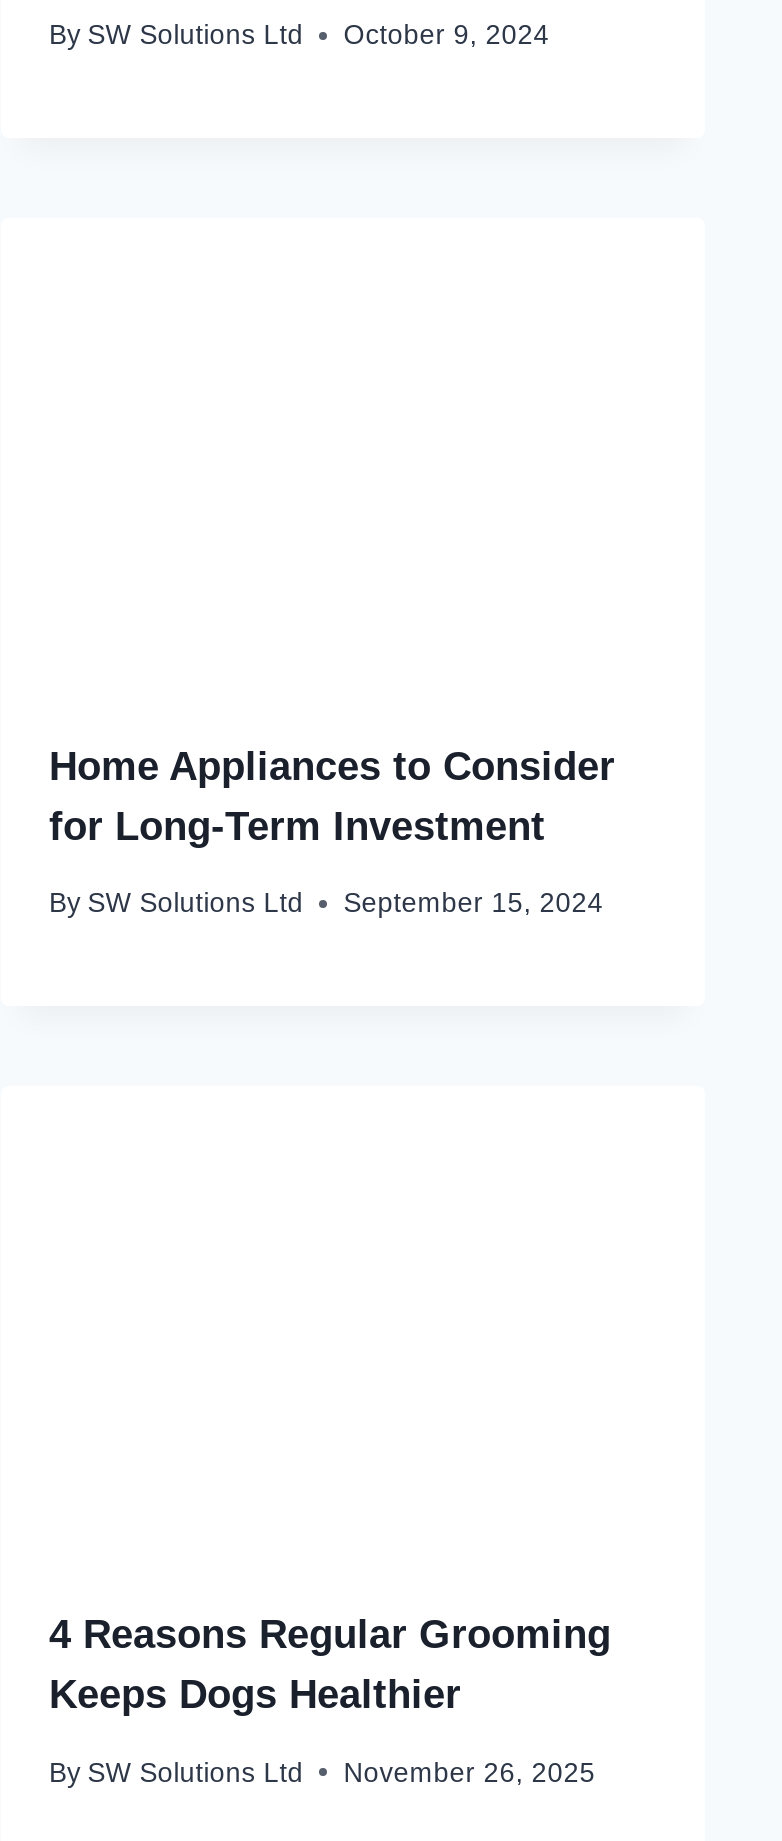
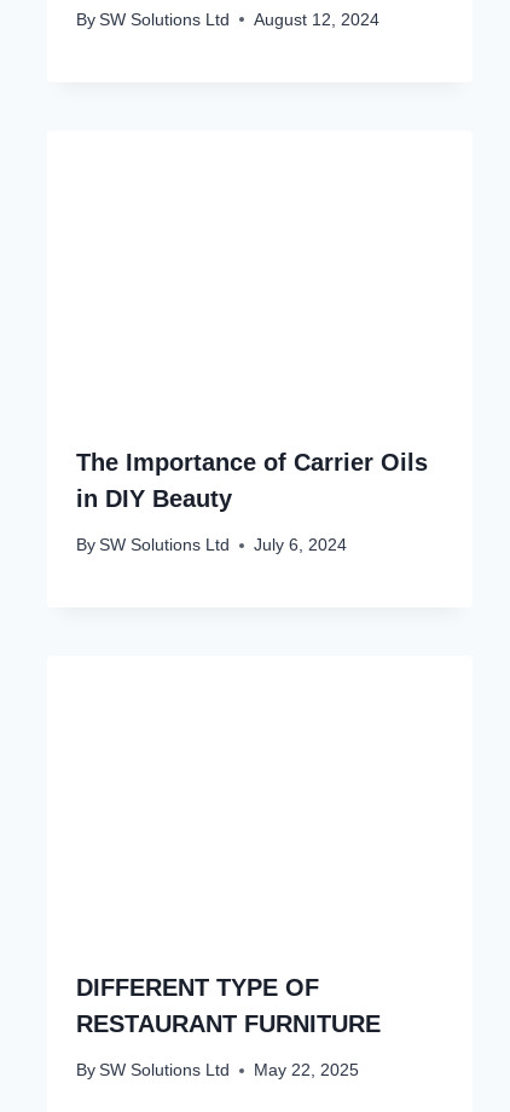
[49,21,549,51] By SW Solutions Ltd October 9, 2024 -> [76,11,380,29] By SW Solutions Ltd August 12, 2024
[49,744,615,848] Home Appliances to Consider | for Long-Term Investment -> [76,448,428,511] The Importance of Carrier Oils | in DIY Beauty
[49,889,603,919] By SW Solutions Ltd September 15, 2024 -> [76,536,347,554] By SW Solutions Ltd July 6, 2024
[49,1613,611,1717] 4 Reasons Regular Grooming | Keeps Dogs Healthier -> [76,974,381,1037] DIFFERENT TYPE OF | RESTAURANT FURNITURE
[49,1758,595,1788] By SW Solutions Ltd November 26, 2025 -> [76,1062,359,1080] By SW Solutions Ltd May 22, 2025

